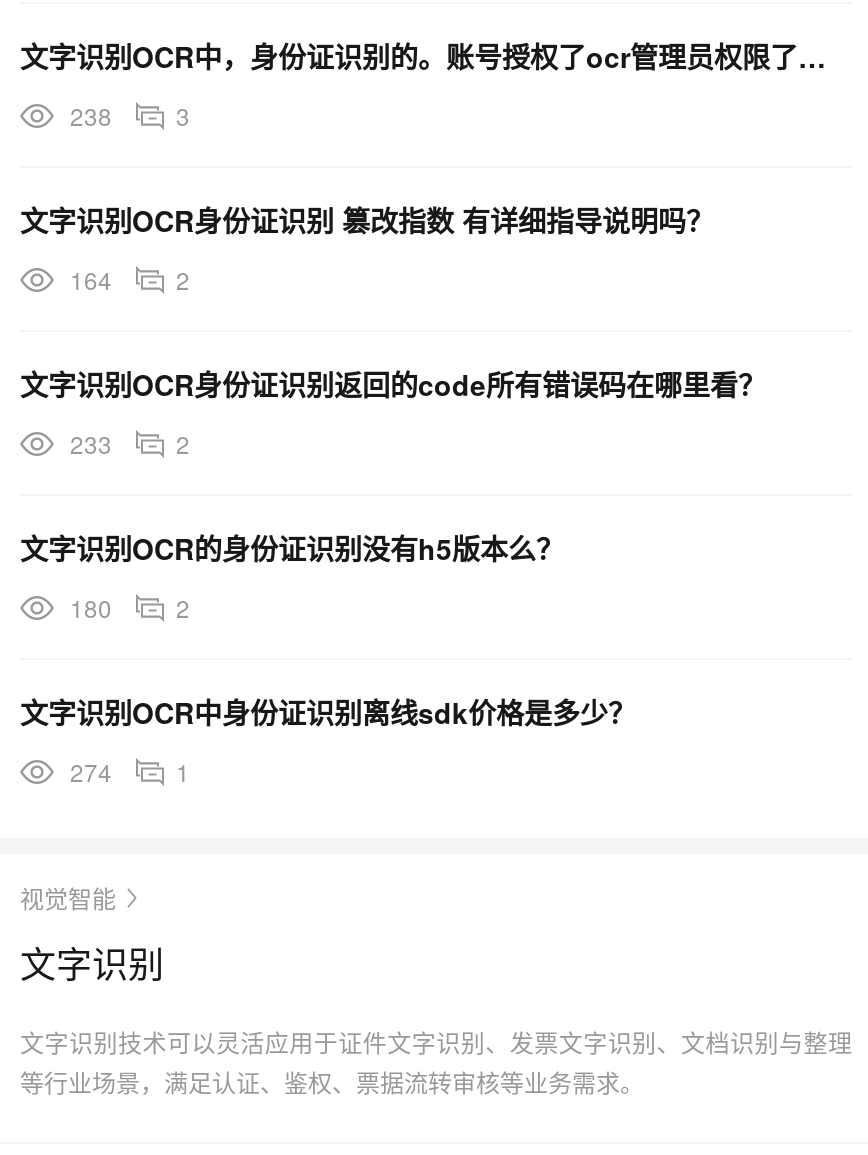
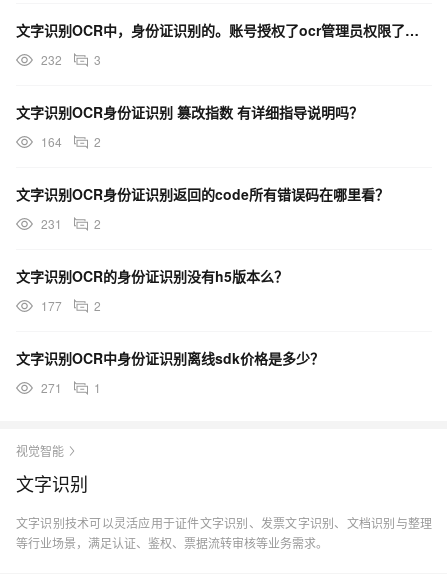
[70,98,190,132] 238 3 -> [41,51,101,68] 232 3
[70,426,190,460] 233 2 -> [41,215,101,232] 231 2
[70,590,190,624] 180 2 -> [41,297,101,314] 177 2
[70,754,190,788] 274 1 -> [41,379,101,396] 271 1

